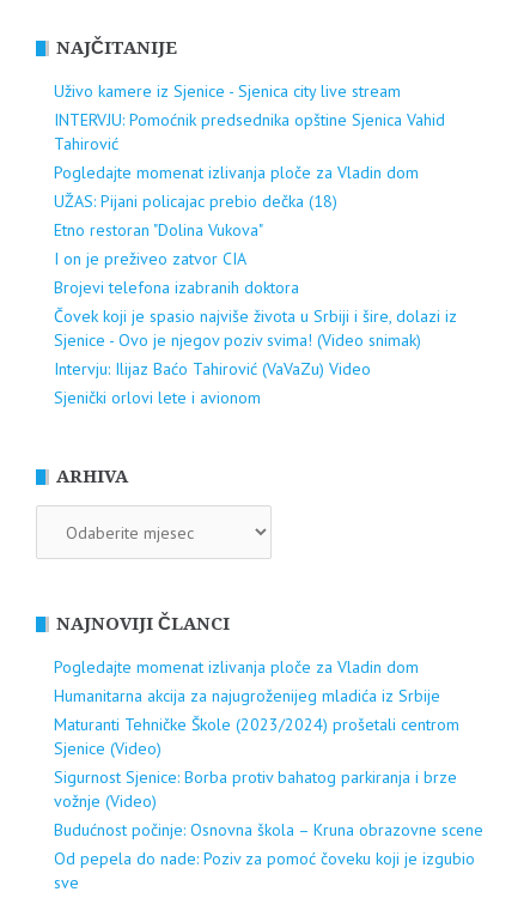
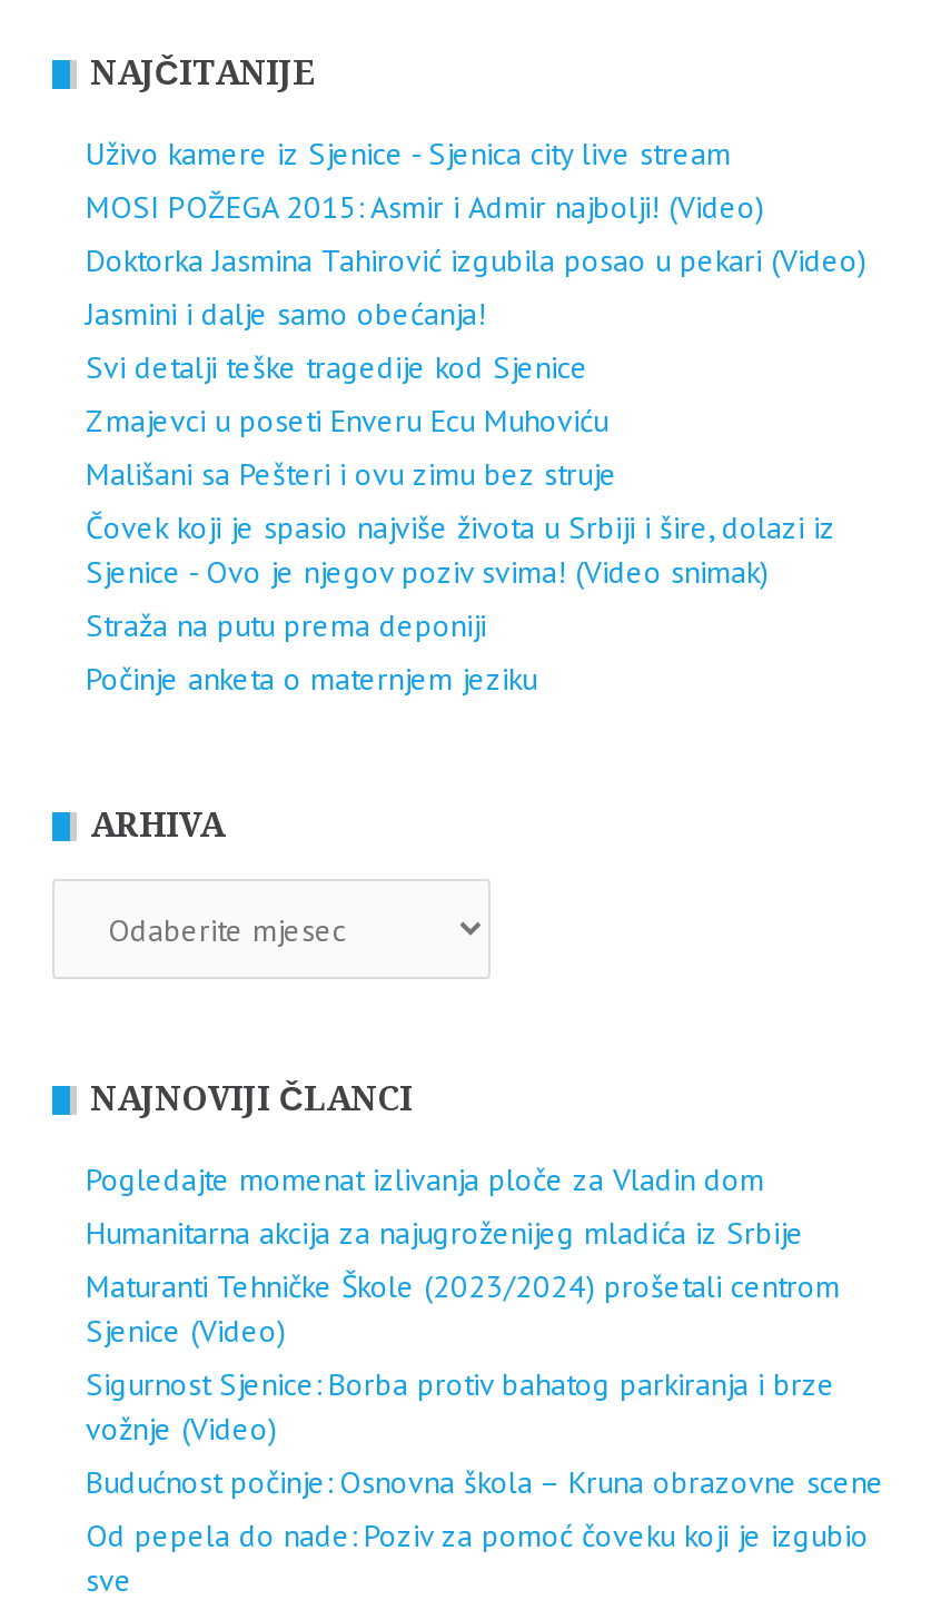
[54,109,445,298] INTERVJU: Pomoćnik predsednika opštine Sjenica Vahid | Tahirović | Pogledajte momenat izlivanja ploče za Vladin dom | UŽAS: Pijani policajac prebio dečka (18) | Etno restoran "Dolina Vukova" | I on je preživeo zatvor CIA | Brojevi telefona izabranih doktora -> [86,188,866,495] MOSI POŽEGA 2015: Asmir i Admir najbolji! (Video) | Doktorka Jasmina Tahirović izgubila posao u pekari (Video) | Jasmini i dalje samo obećanja! | Svi detalji teške tragedije kod Sjenice | Zmajevci u poseti Enveru Ecu Muhoviću | Mališani sa Pešteri i ovu zimu bez struje
[54,358,371,408] Intervju: Ilijaz Baćo Tahirović (VaVaZu) Video | Sjenički orlovi lete i avionom -> [86,607,537,700] Straža na putu prema deponiji | Počinje anketa o maternjem jeziku

